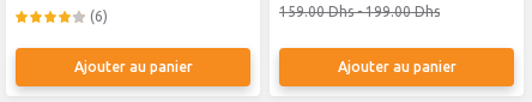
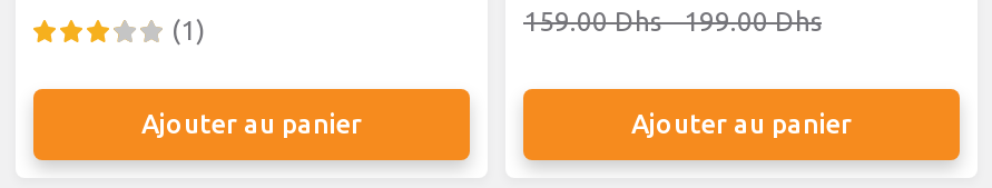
[90,8,108,24] (6) -> [171,16,205,44] (1)

